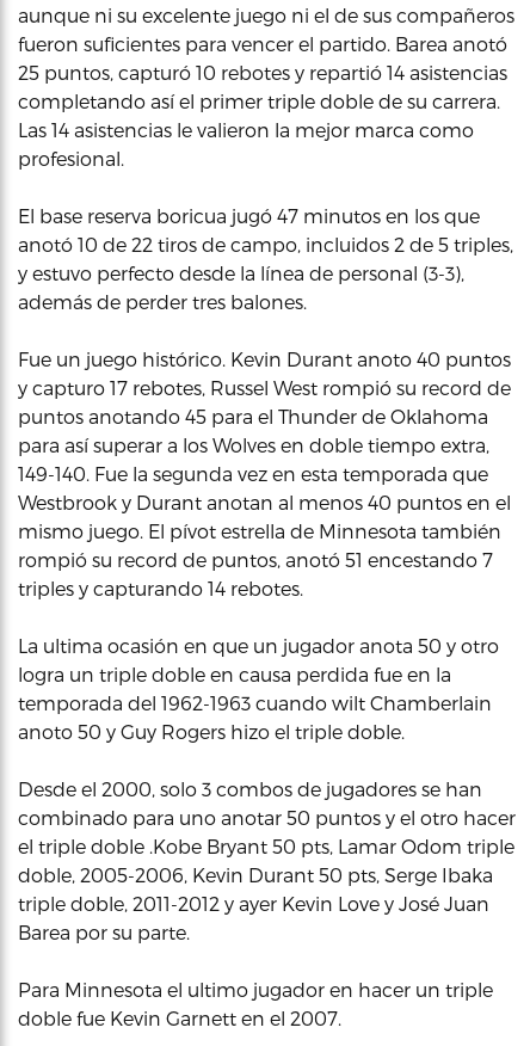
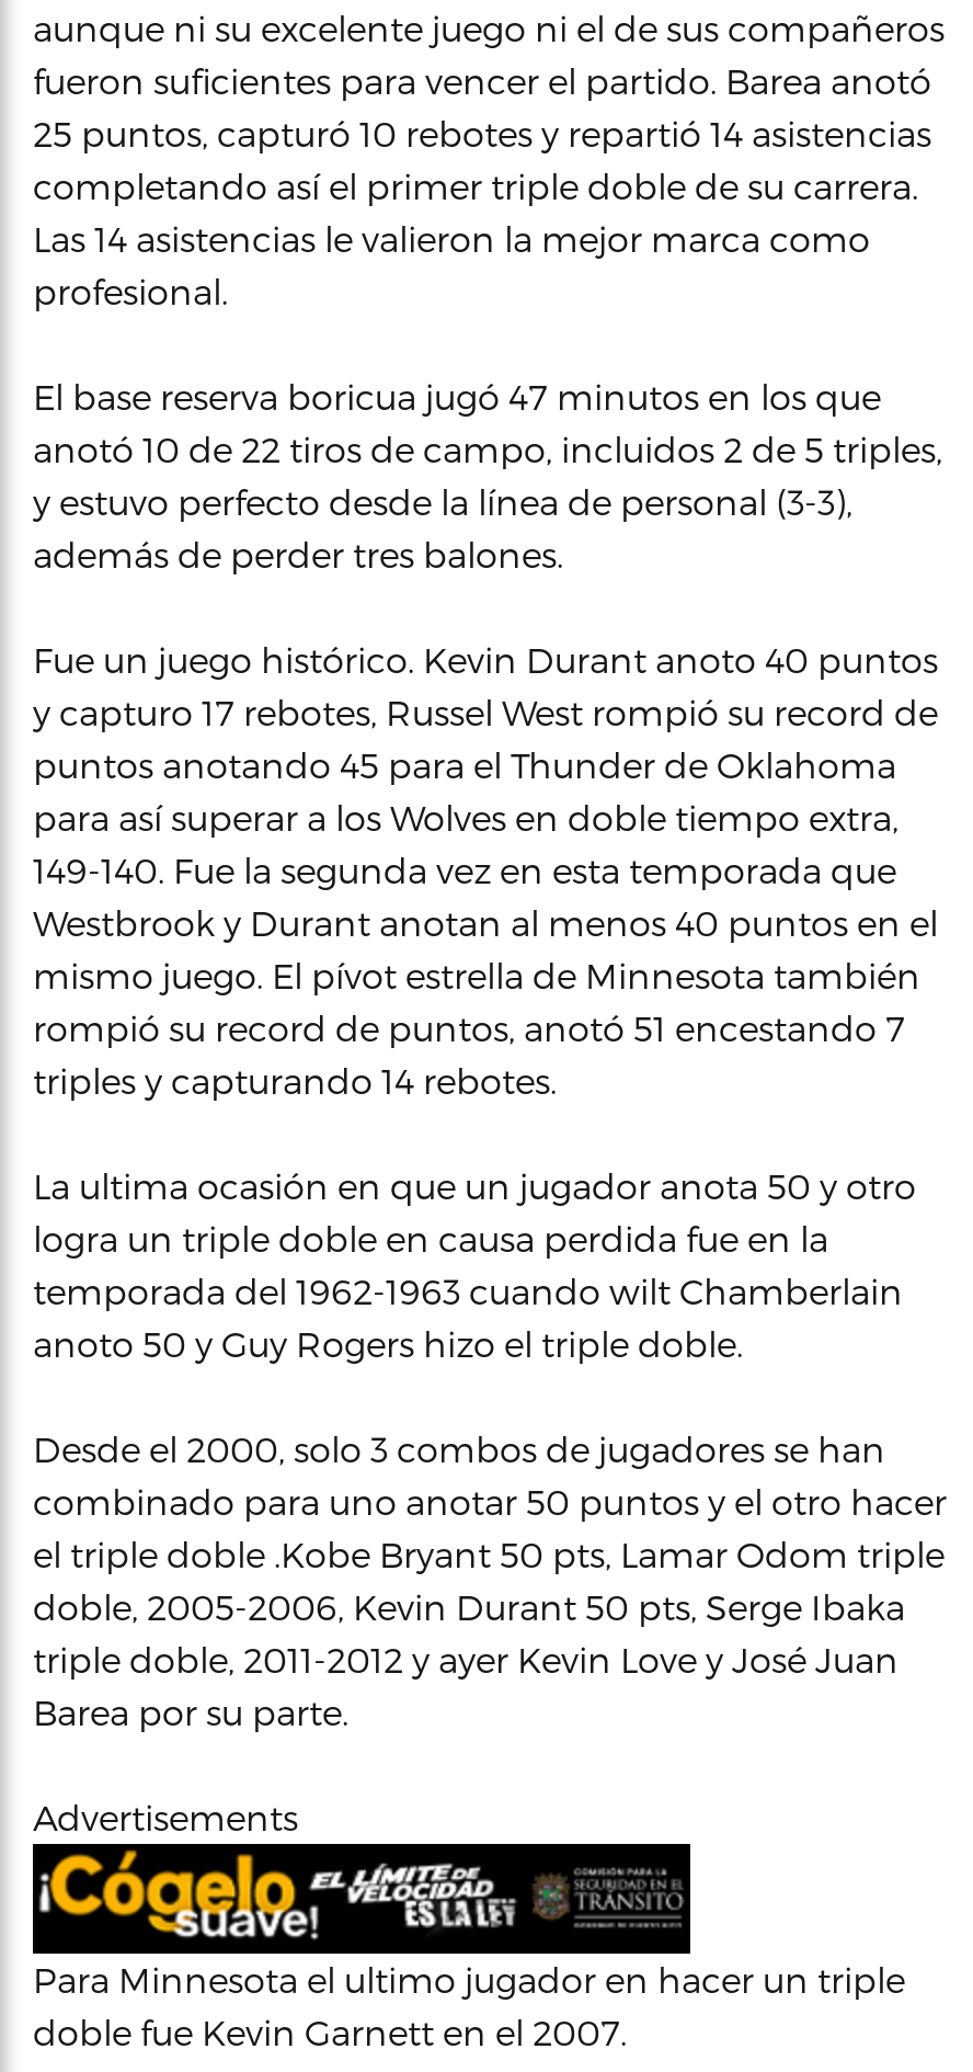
none -> [31,1842,692,1954] [image]
none -> [33,1796,298,1837] Advertisements

